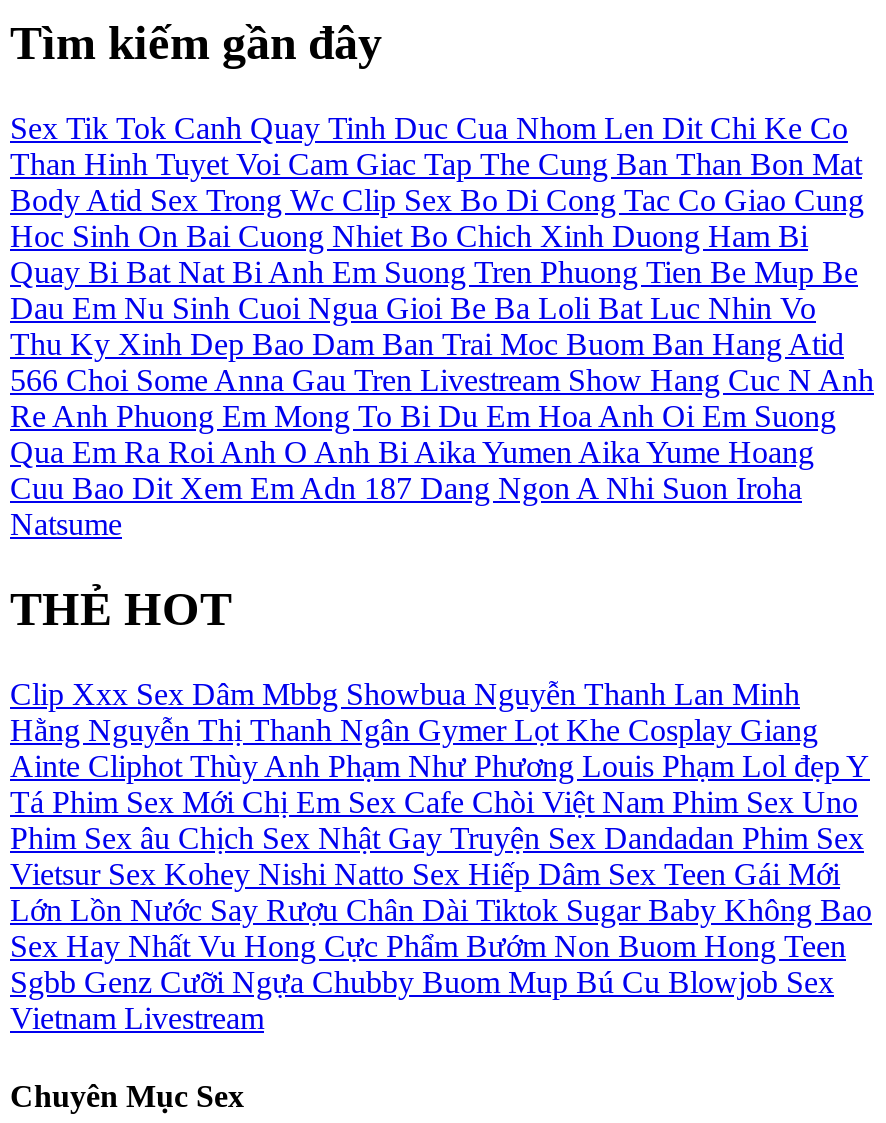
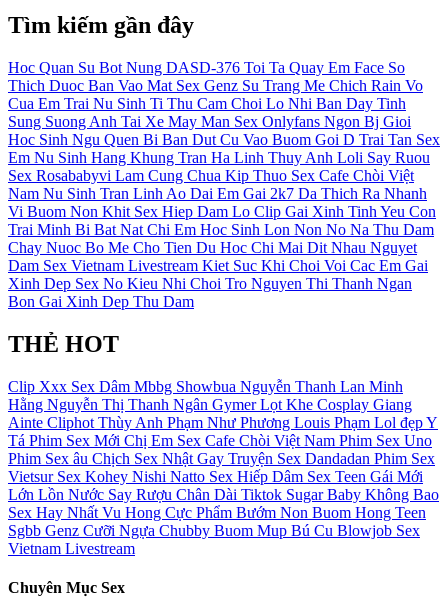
[10,110,874,540] Sex Tik Tok Canh Quay Tinh Duc Cua Nhom Len Dit Chi Ke Co | Than Hinh Tuyet Voi Cam Giac Tap The Cung Ban Than Bon Mat | Body Atid Sex Trong Wc Clip SexBo Di Cong Tac Co Giao Cung | Hoc Sinh On Bai Cuong Nhiet Bo Chich XinhDuong Ham Bi | Quay Bi Bat Nat Bi Anh Em Suong Tren Phuong Tien Be Mup Be | DauEm Nu Sinh Cuoi Ngua Gioi Be Ba Loli Bat Luc Nhin Vo | Thu Ky Xinh Dep Bao Dam Ban Trai Moc Buom Ban Hang Atid | 566 Choi Some Anna Gau Tren Livestream Show Hang Cuc N Anh | Re Anh Phuong Em Mong To Bi Du Em Hoa Anh Oi Em Suong | Qua Em Ra Roi Anh O Anh Bi Aika Yumen Aika Yume Hoang | Cuu Bao Dit Xem Em Adn 187 Dang Ngon A Nhi Suon Iroha | Natsume -> [8,59,440,310] Hoc Quan Su Bot Nung DASD-376 Toi Ta Quay Em Face So | Thich Duoc Ban Vao Mat Sex Genz Su Trang Me Chich Rain Vo | Cua Em Trai Nu Sinh Ti Thu Cam Choi Lo Nhi Ban Day Tinh | Sung Suong Anh Tai Xe May Man Sex Onlyfans Ngon Bj Gioi | Hoc Sinh Ngu Quen Bi Ban Dut Cu Vao Buom Goi D Trai Tan Sex | Em Nu Sinh Hang Khung Tran Ha Linh Thuy Anh Loli Say Ruou | Sex Rosababyvi Lam Cung Chua Kip Thuo Sex Cafe Chòi Việt | Nam Nu Sinh Tran Linh Ao Dai Em Gai 2k7 Da Thich Ra Nhanh | Vi Buom Non Khit Sex Hiep Dam Lo Clip Gai Xinh Tinh Yeu Con | Trai Minh Bi Bat Nat Chi Em Hoc Sinh Lon Non No Na Thu Dam | Chay Nuoc Bo Me Cho Tien Du Hoc Chi Mai Dit Nhau Nguyet | Dam Sex Vietnam Livestream Kiet Suc Khi Choi Voi Cac Em Gai | Xinh Dep Sex No Kieu Nhi Choi Tro Nguyen Thi Thanh Ngan | Bon Gai Xinh Dep Thu Dam

